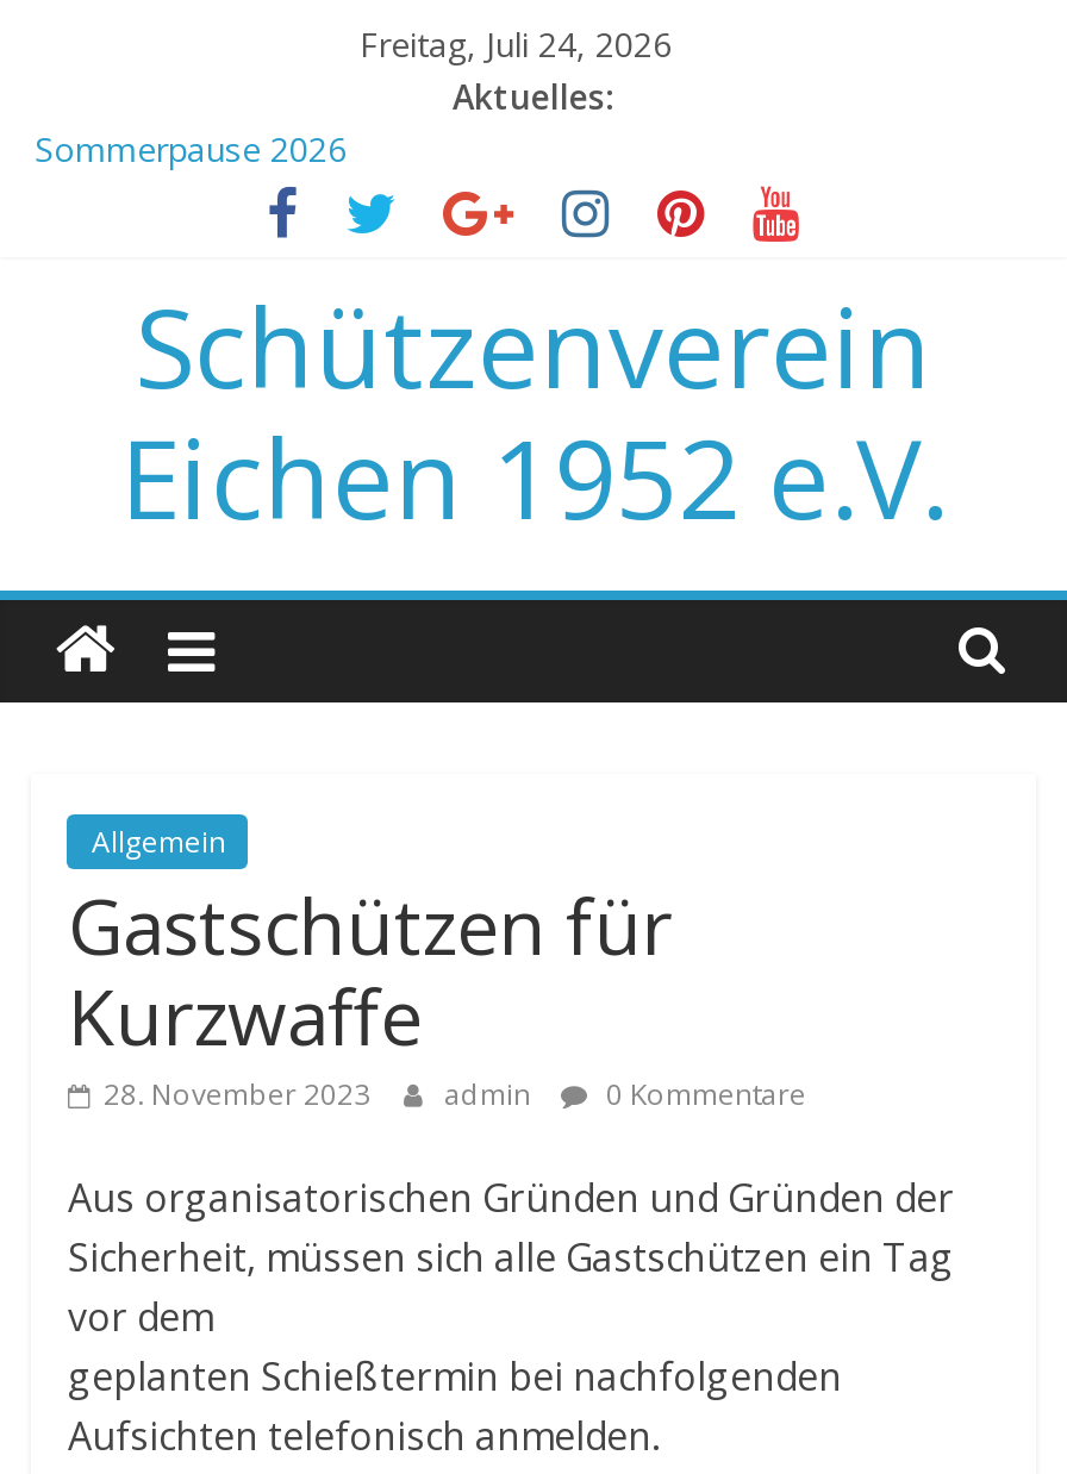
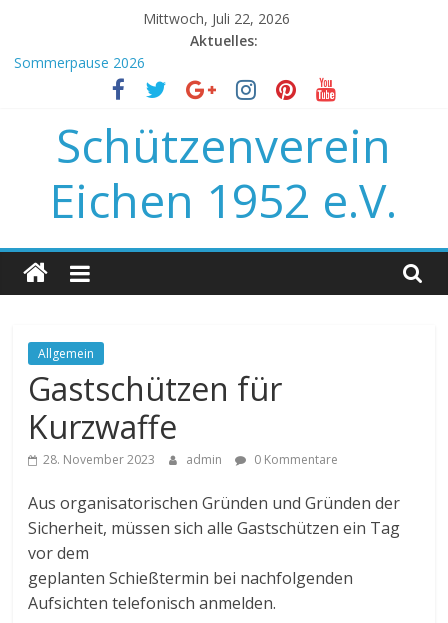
[360,21,672,67] Freitag, Juli 24, 2026 -> [143,9,290,28] Mittwoch, Juli 22, 2026

